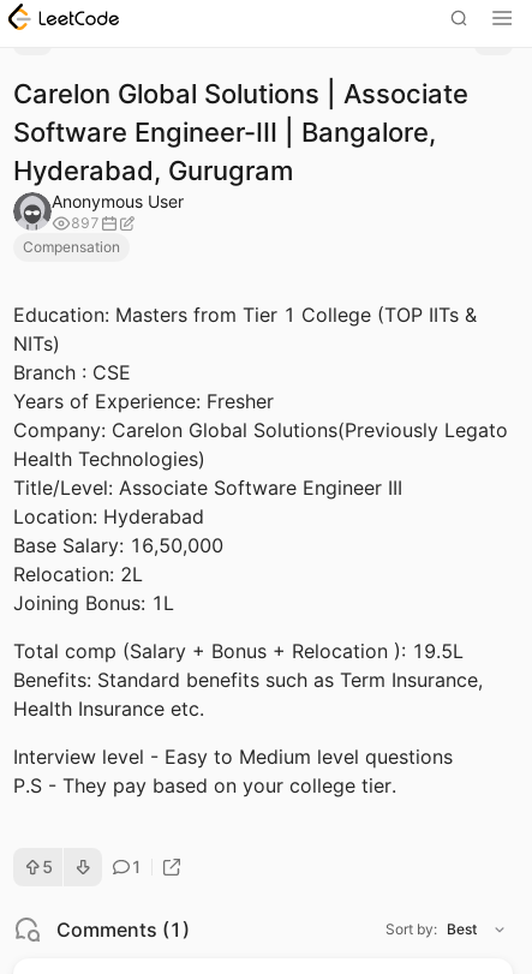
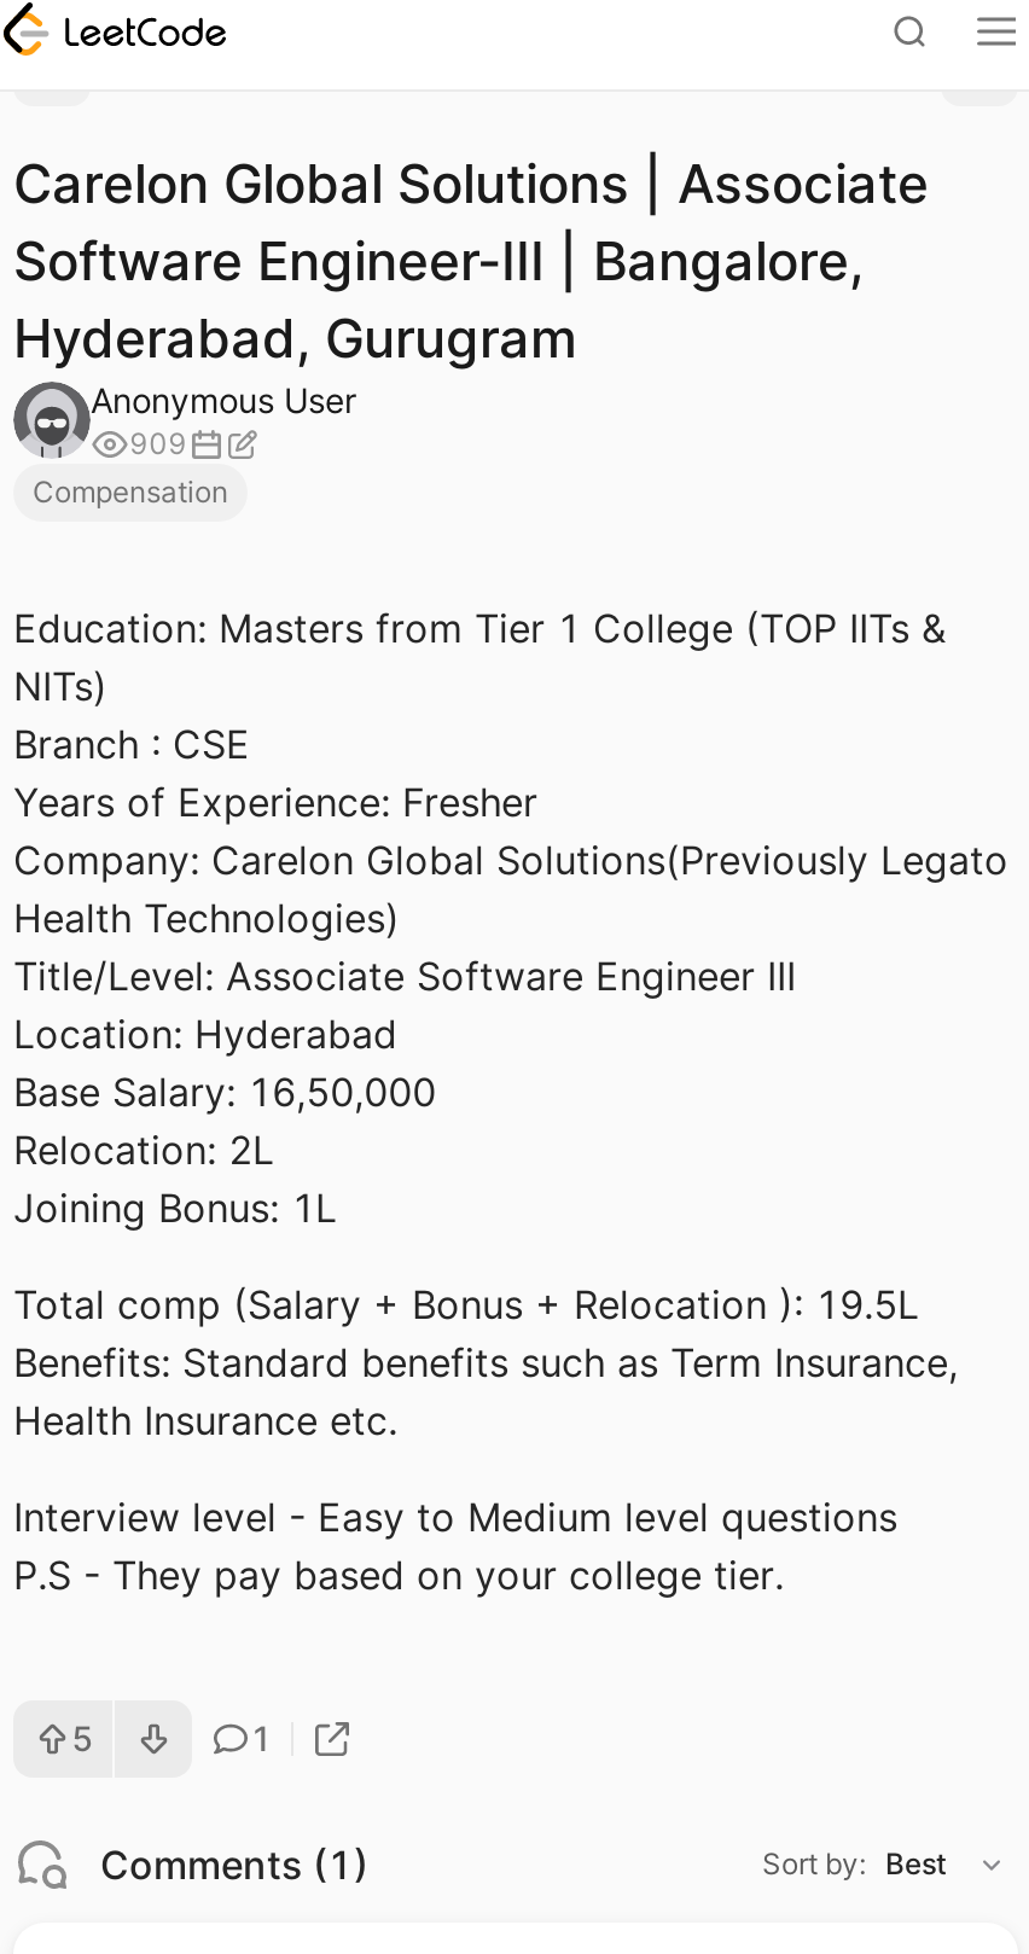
[71,214,100,232] 897 -> [129,425,187,461] 909

